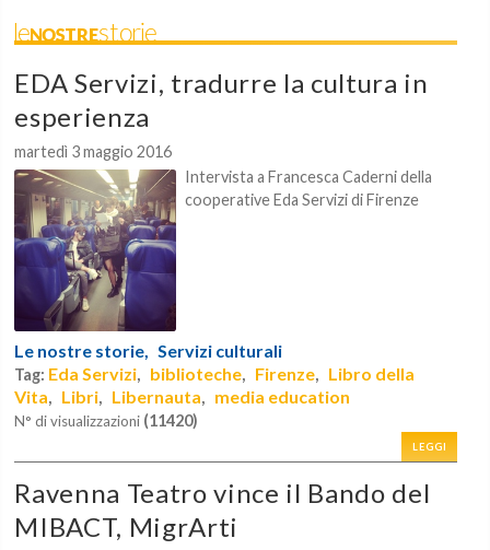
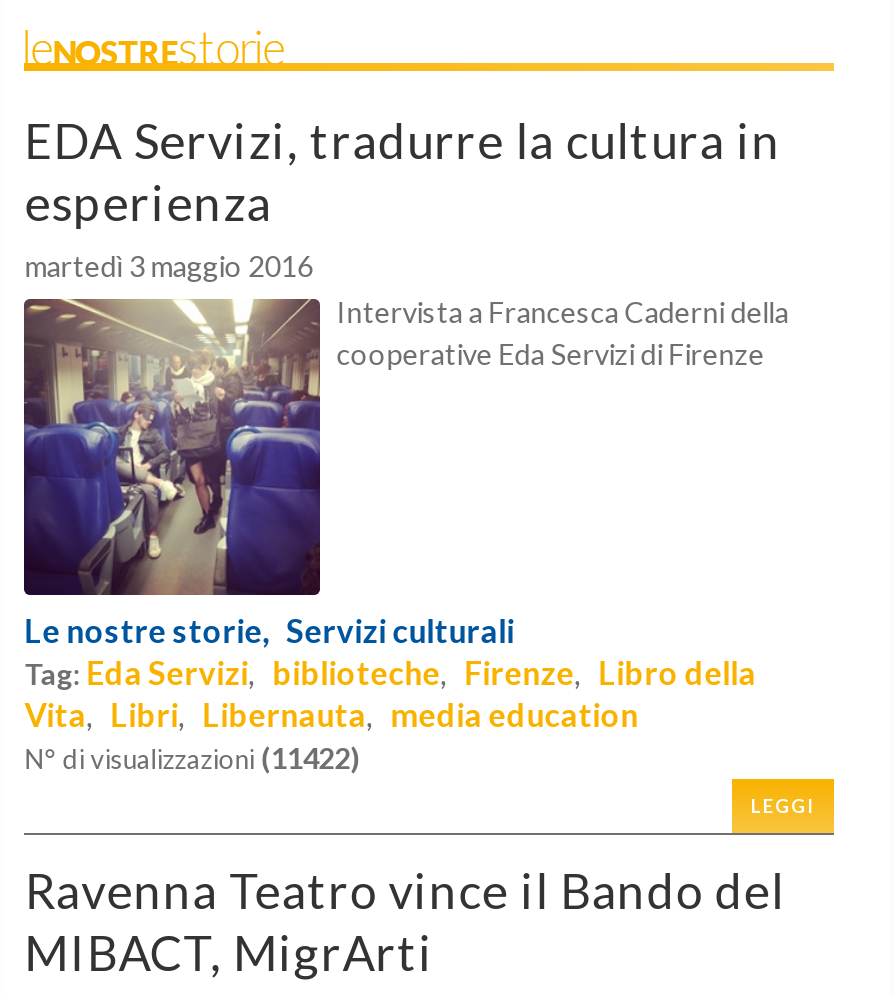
[14,411,198,430] N° di visualizzazioni (11420) -> [24,741,360,775] N° di visualizzazioni (11422)

